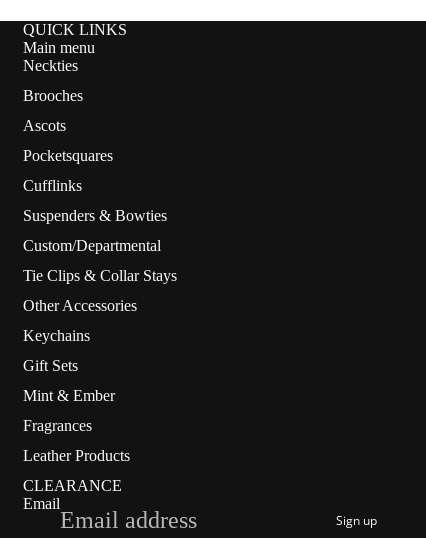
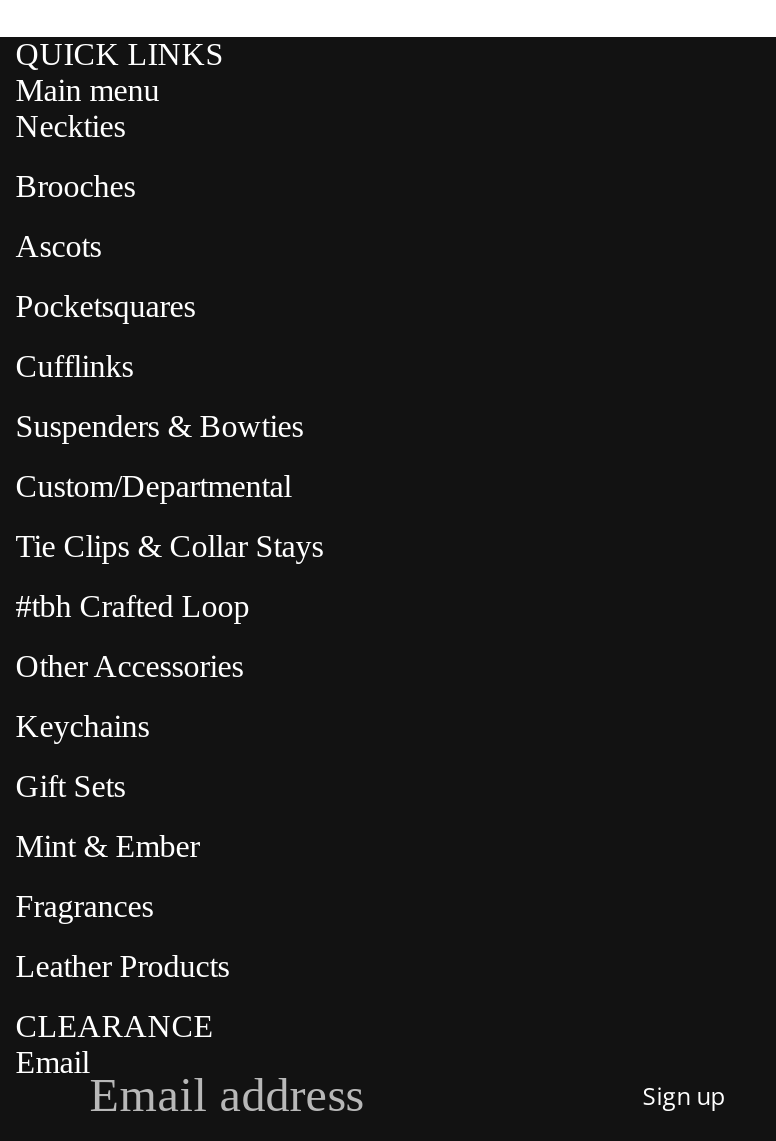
none -> [16,589,250,623] #tbh Crafted Loop

